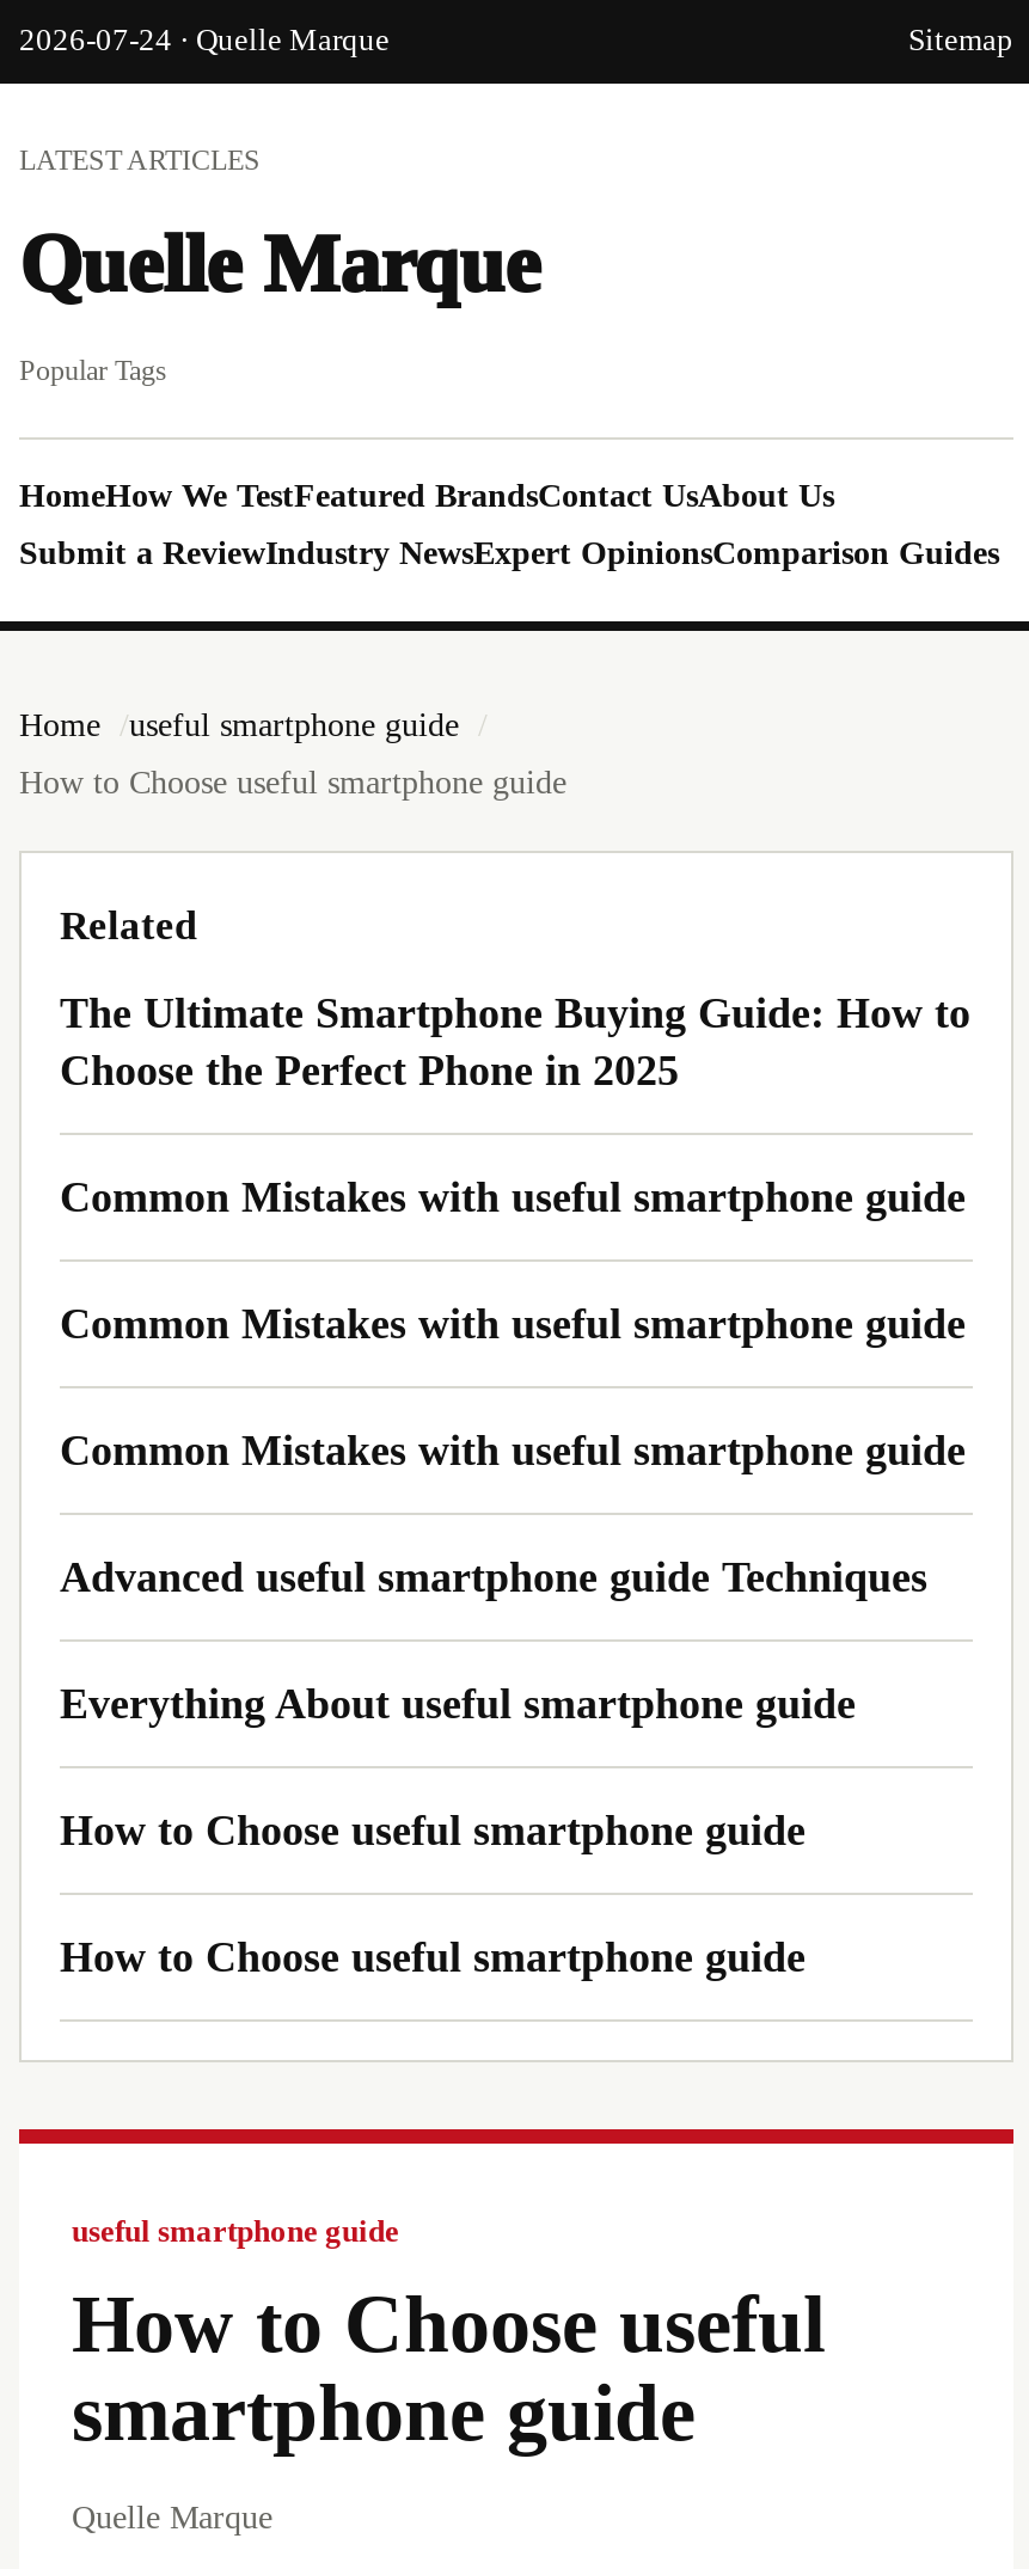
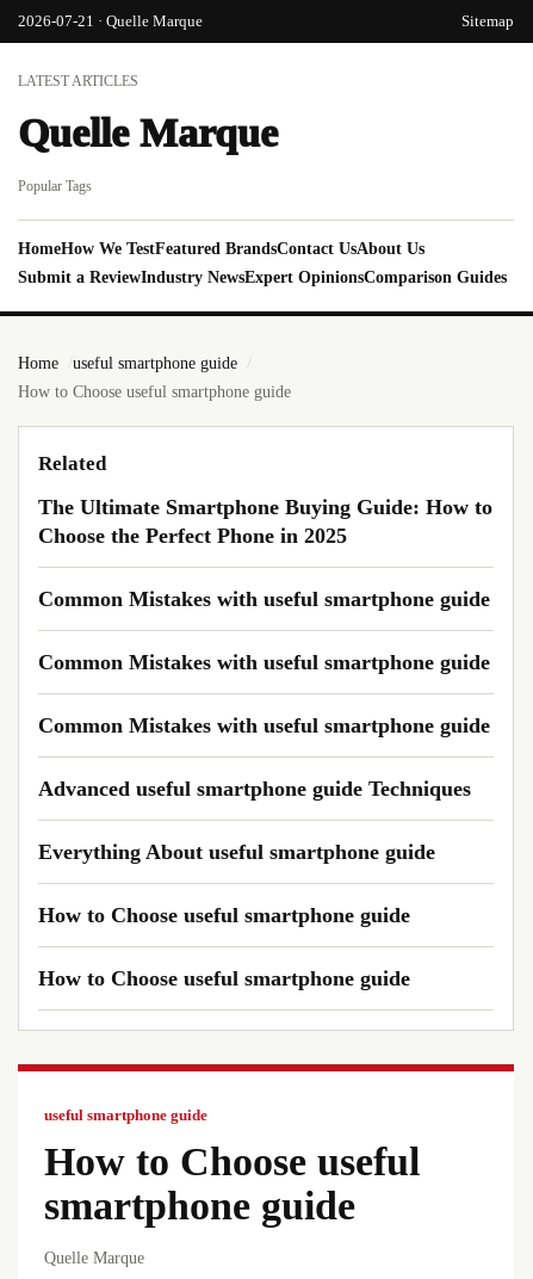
[19,22,390,57] 2026-07-24 · Quelle Marque -> [18,12,203,30] 2026-07-21 · Quelle Marque

